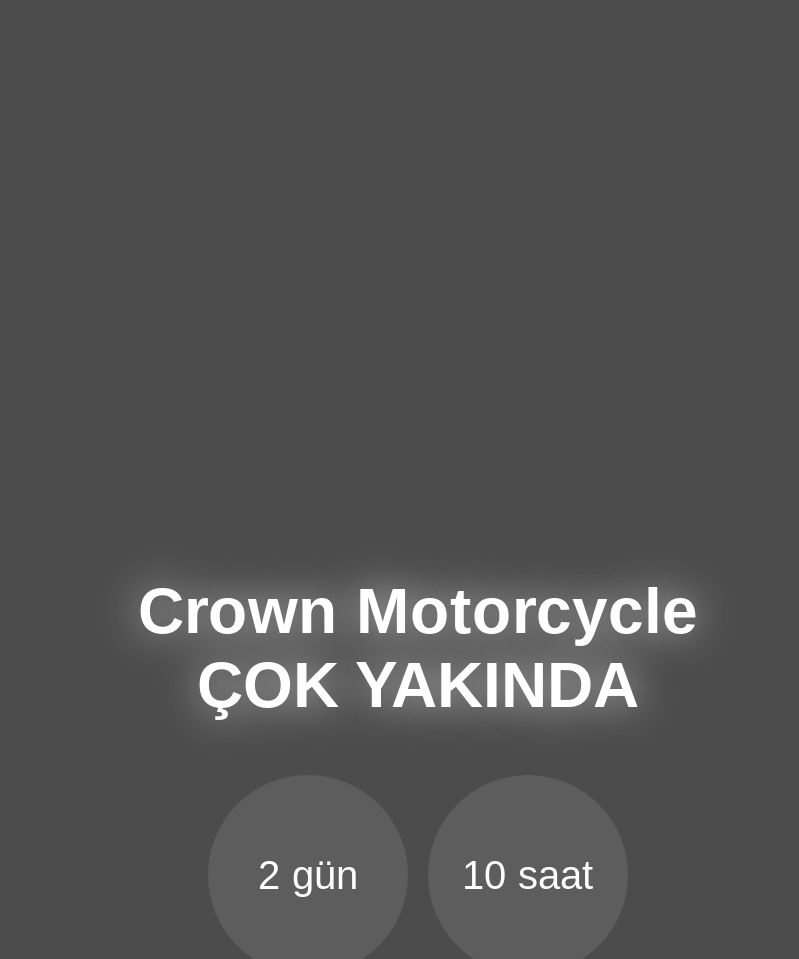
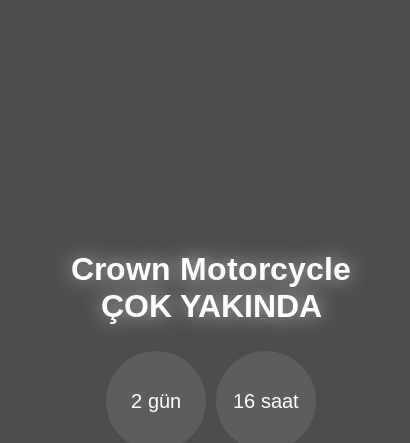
[462,854,594,898] 10 saat -> [233,390,299,412] 16 saat

